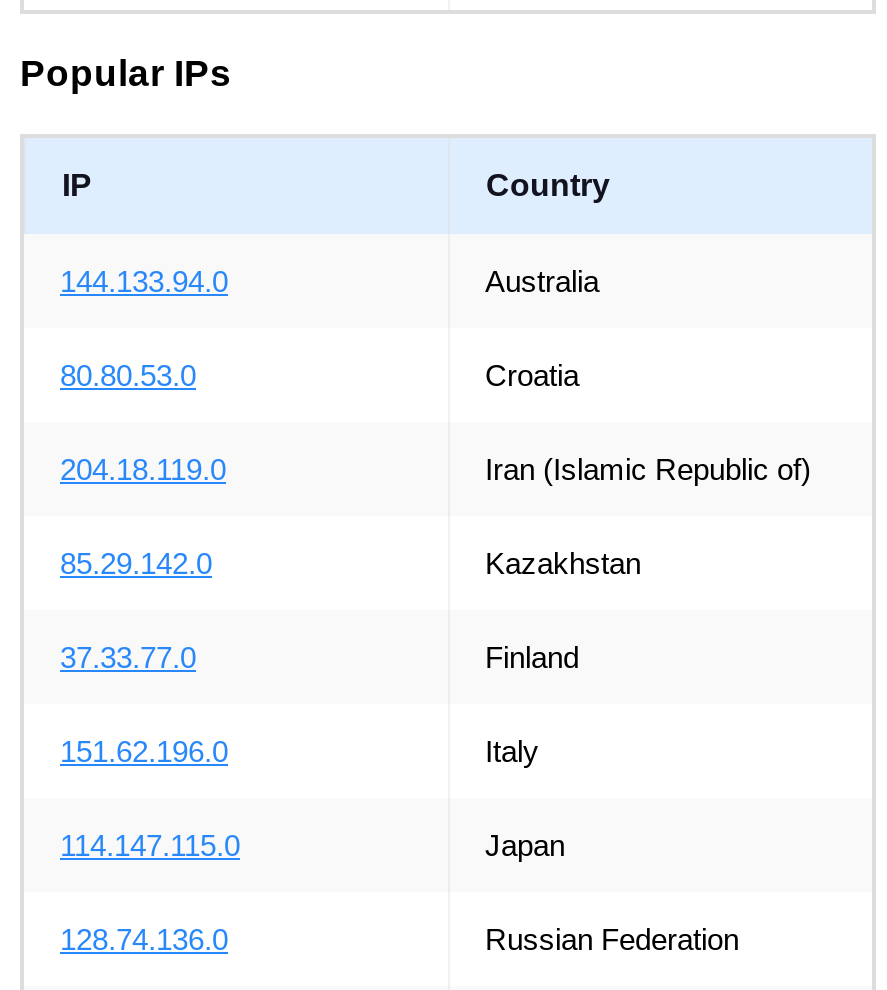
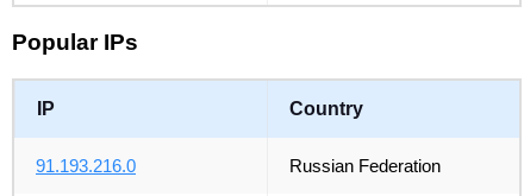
[60,264,811,956] 144.133.94.0 | Australia | 80.80.53.0 | Croatia | 204.18.119.0 | Iran (Islamic Republic of) | 85.29.142.0 | Kazakhstan | 37.33.77.0 | Finland | 151.62.196.0 | Italy | 114.147.115.0 | Japan | 128.74.136.0 -> [36,155,136,176] 91.193.216.0

